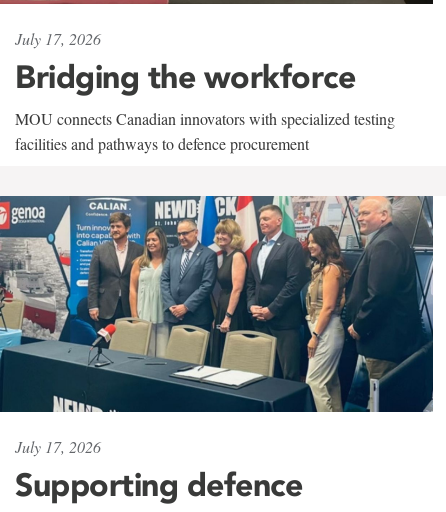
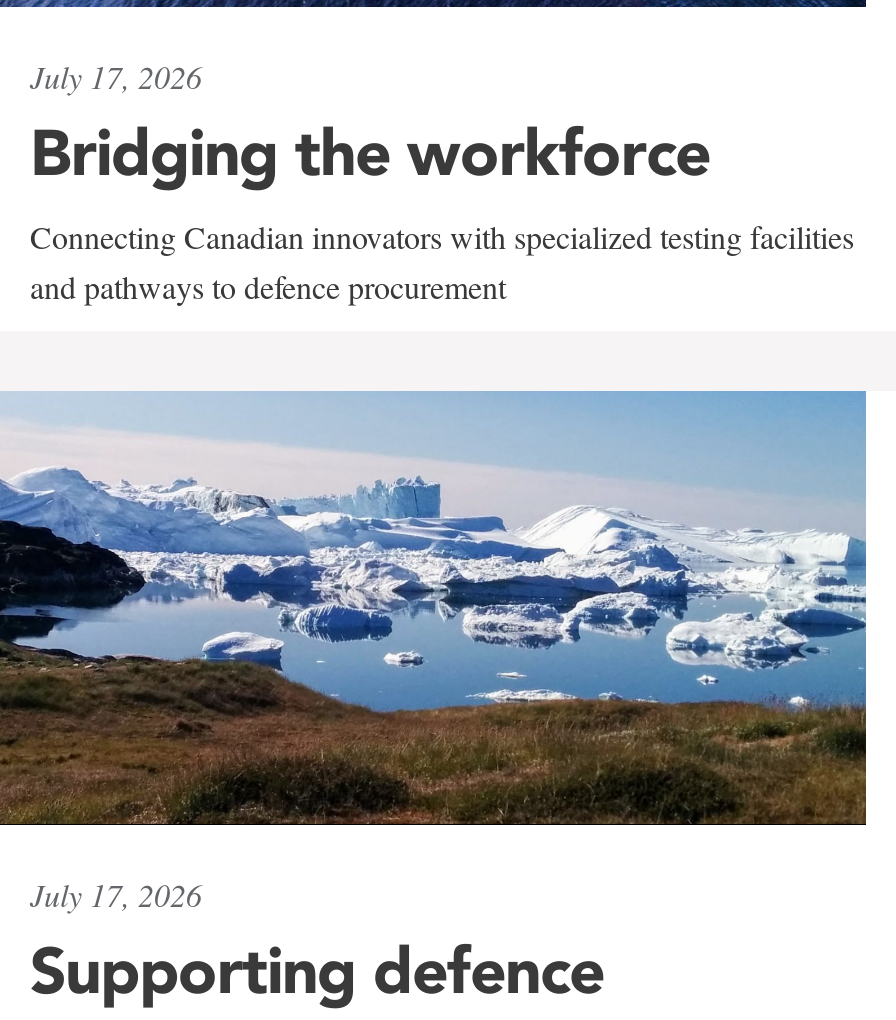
[15,108,395,154] MOU connects Canadian innovators with specialized testing | facilities and pathways to defence procurement -> [30,216,854,308] Connecting Canadian innovators with specialized testing facilities | and pathways to defence procurement
[3,195,434,413] [image] -> [6,390,868,826] [image]

